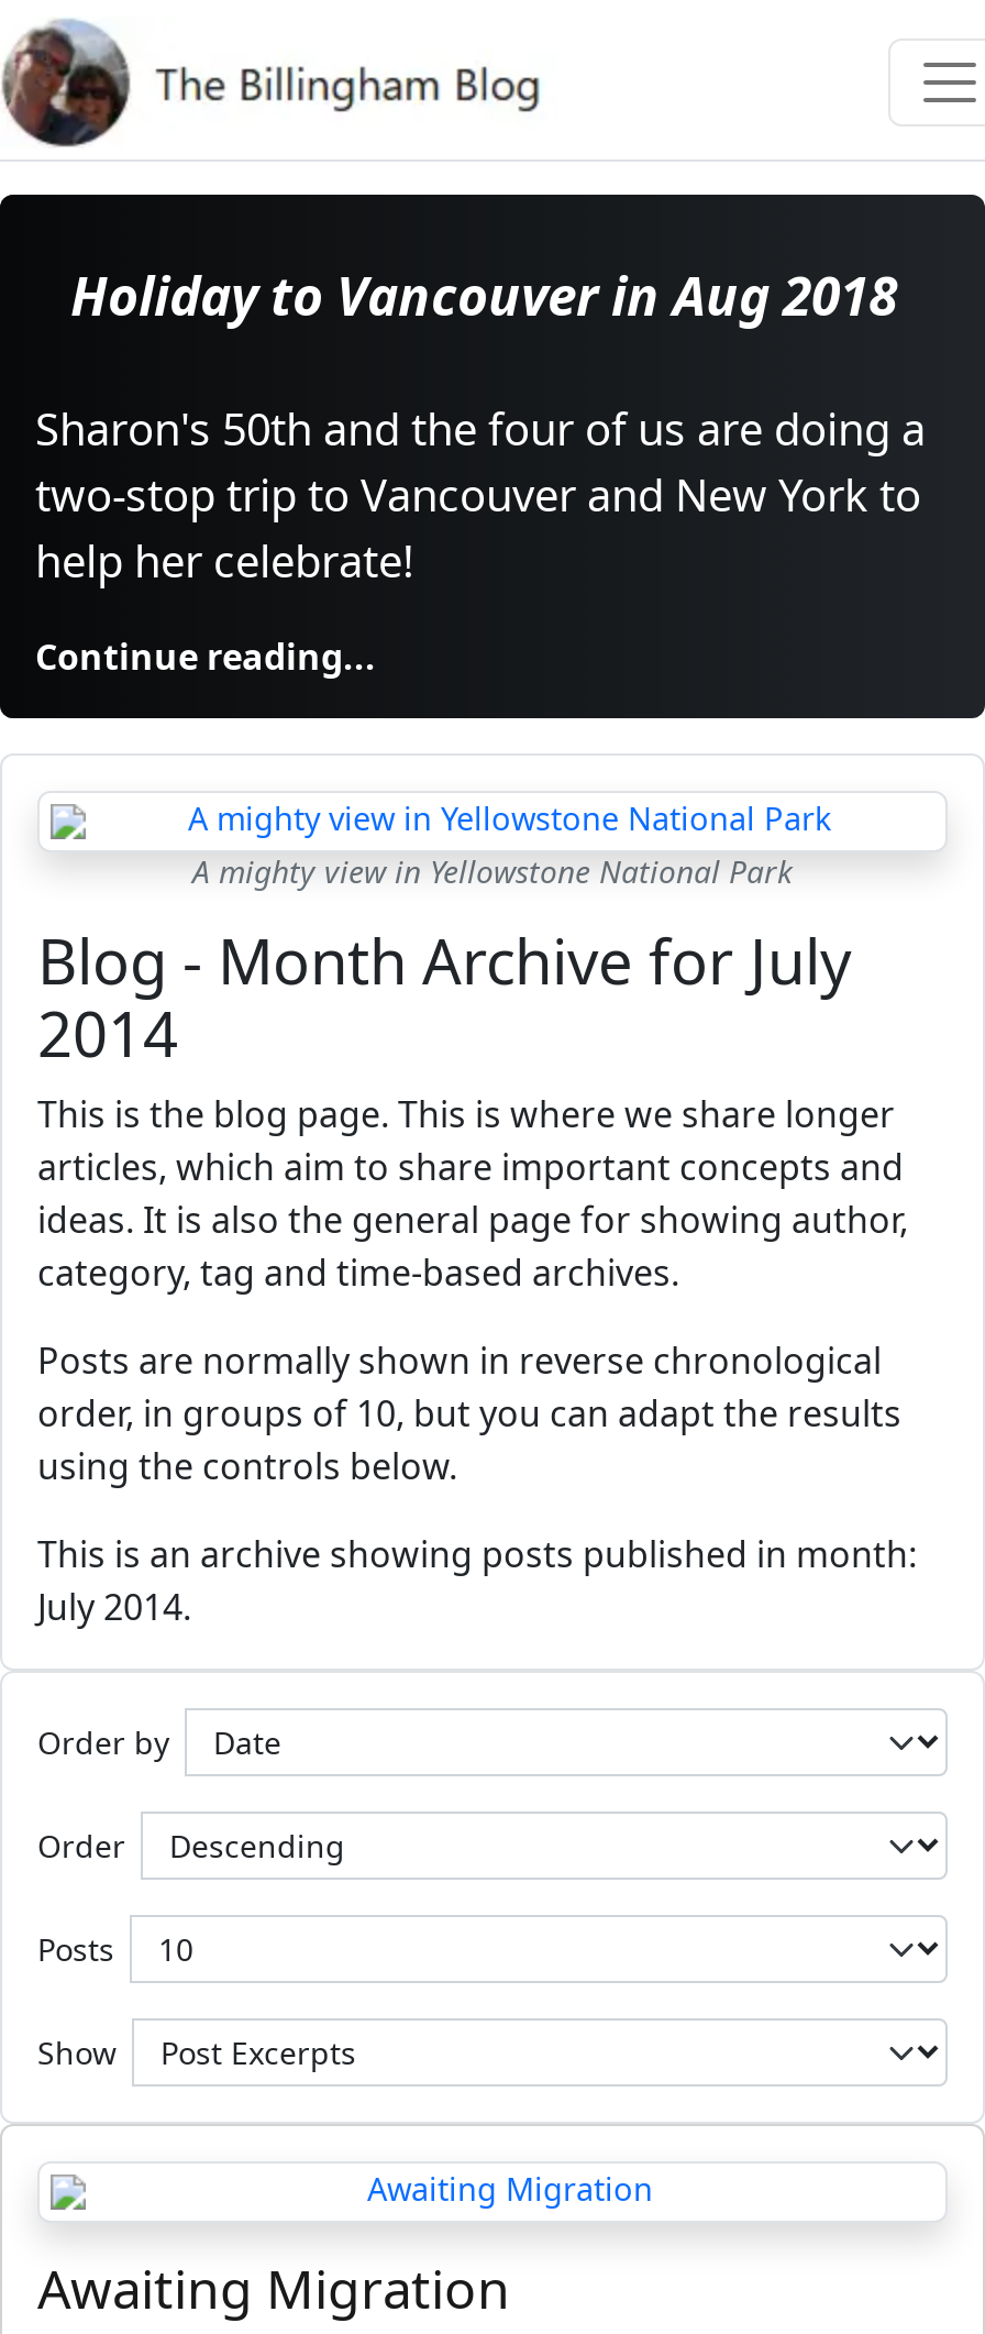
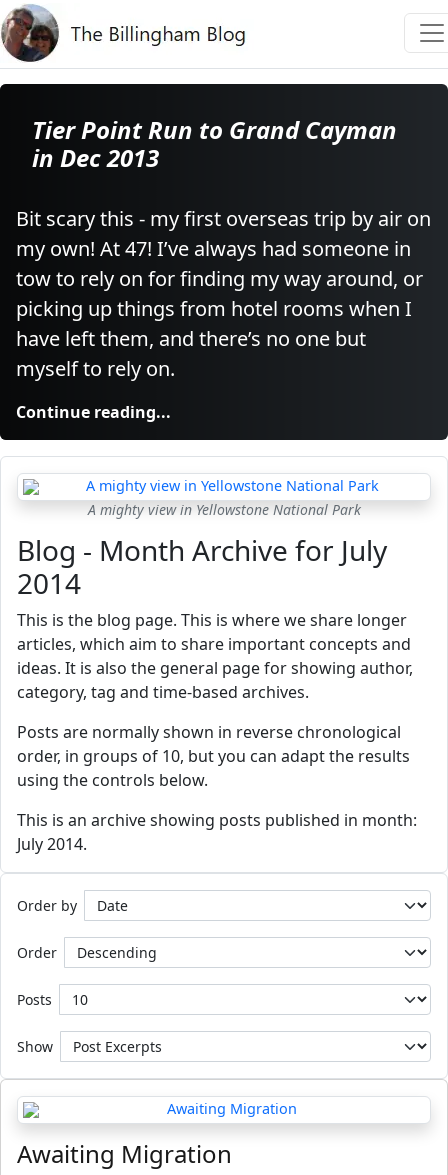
[70,258,897,331] Holiday to Vancouver in Aug 2018 -> [32,113,397,174] Tier Point Run to Grand Cayman | in Dec 2013
[35,399,926,591] Sharon's 50th and the four of us are doing a | two-stop trip to Vancouver and New York to | help her celebrate! -> [16,205,431,382] Bit scary this - my first overseas trip by air on | my own! At 47! I’ve always had someone in | tow to rely on for finding my way around, or | picking up things from hotel rooms when I | have left them, and there’s no one but | myself to rely on.

